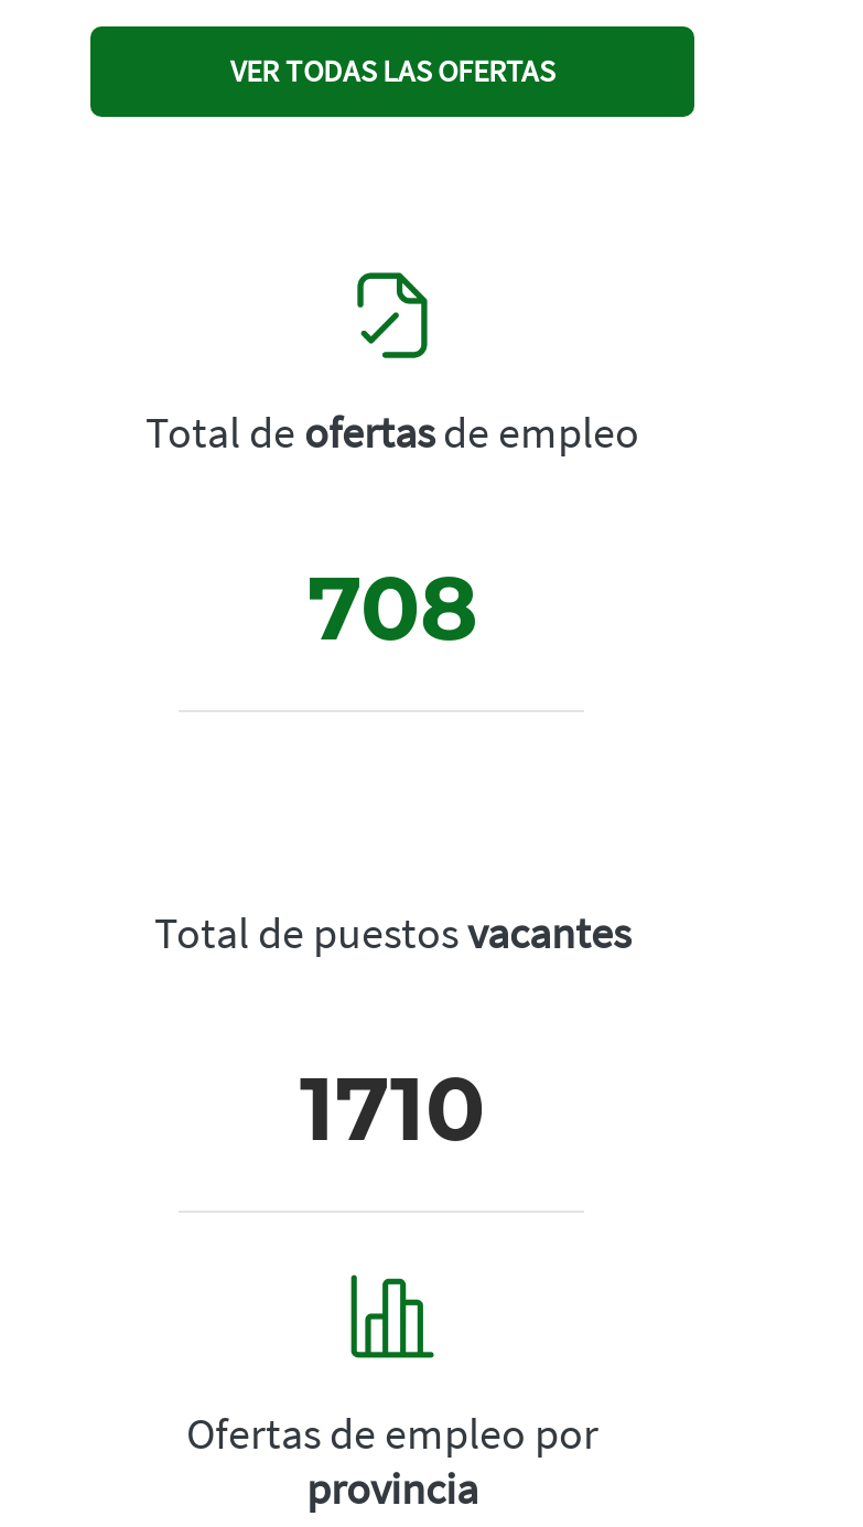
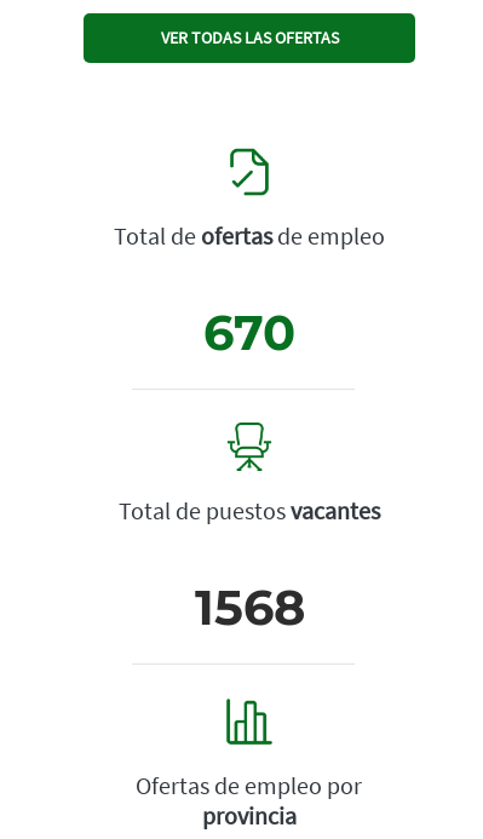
none -> [226,421,272,472] [image]
[308,554,477,662] 708 -> [203,303,295,362] 670
[300,1054,485,1163] 1710 -> [194,578,304,637] 1568

